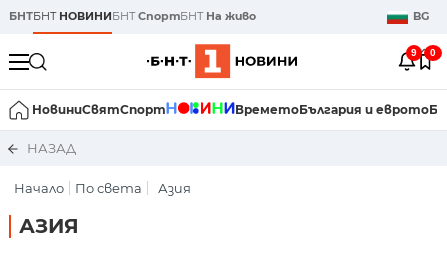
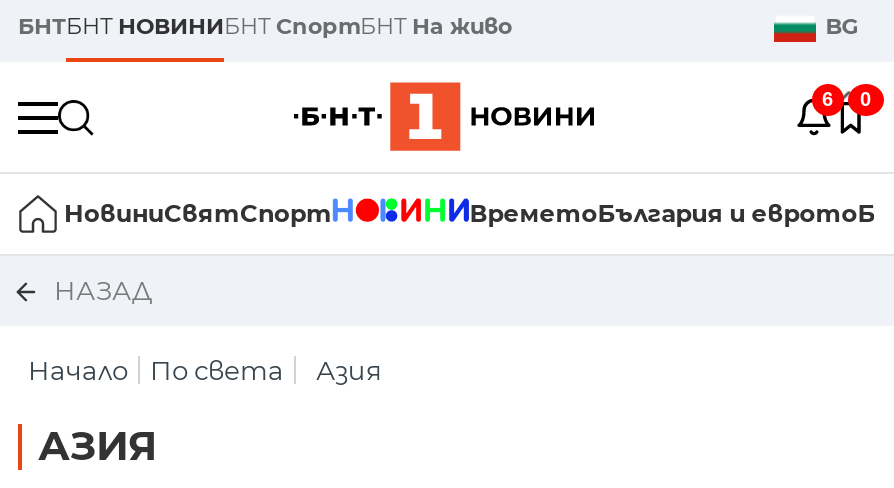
[411,47,436,58] 9 0 -> [822,88,872,110] 6 0

